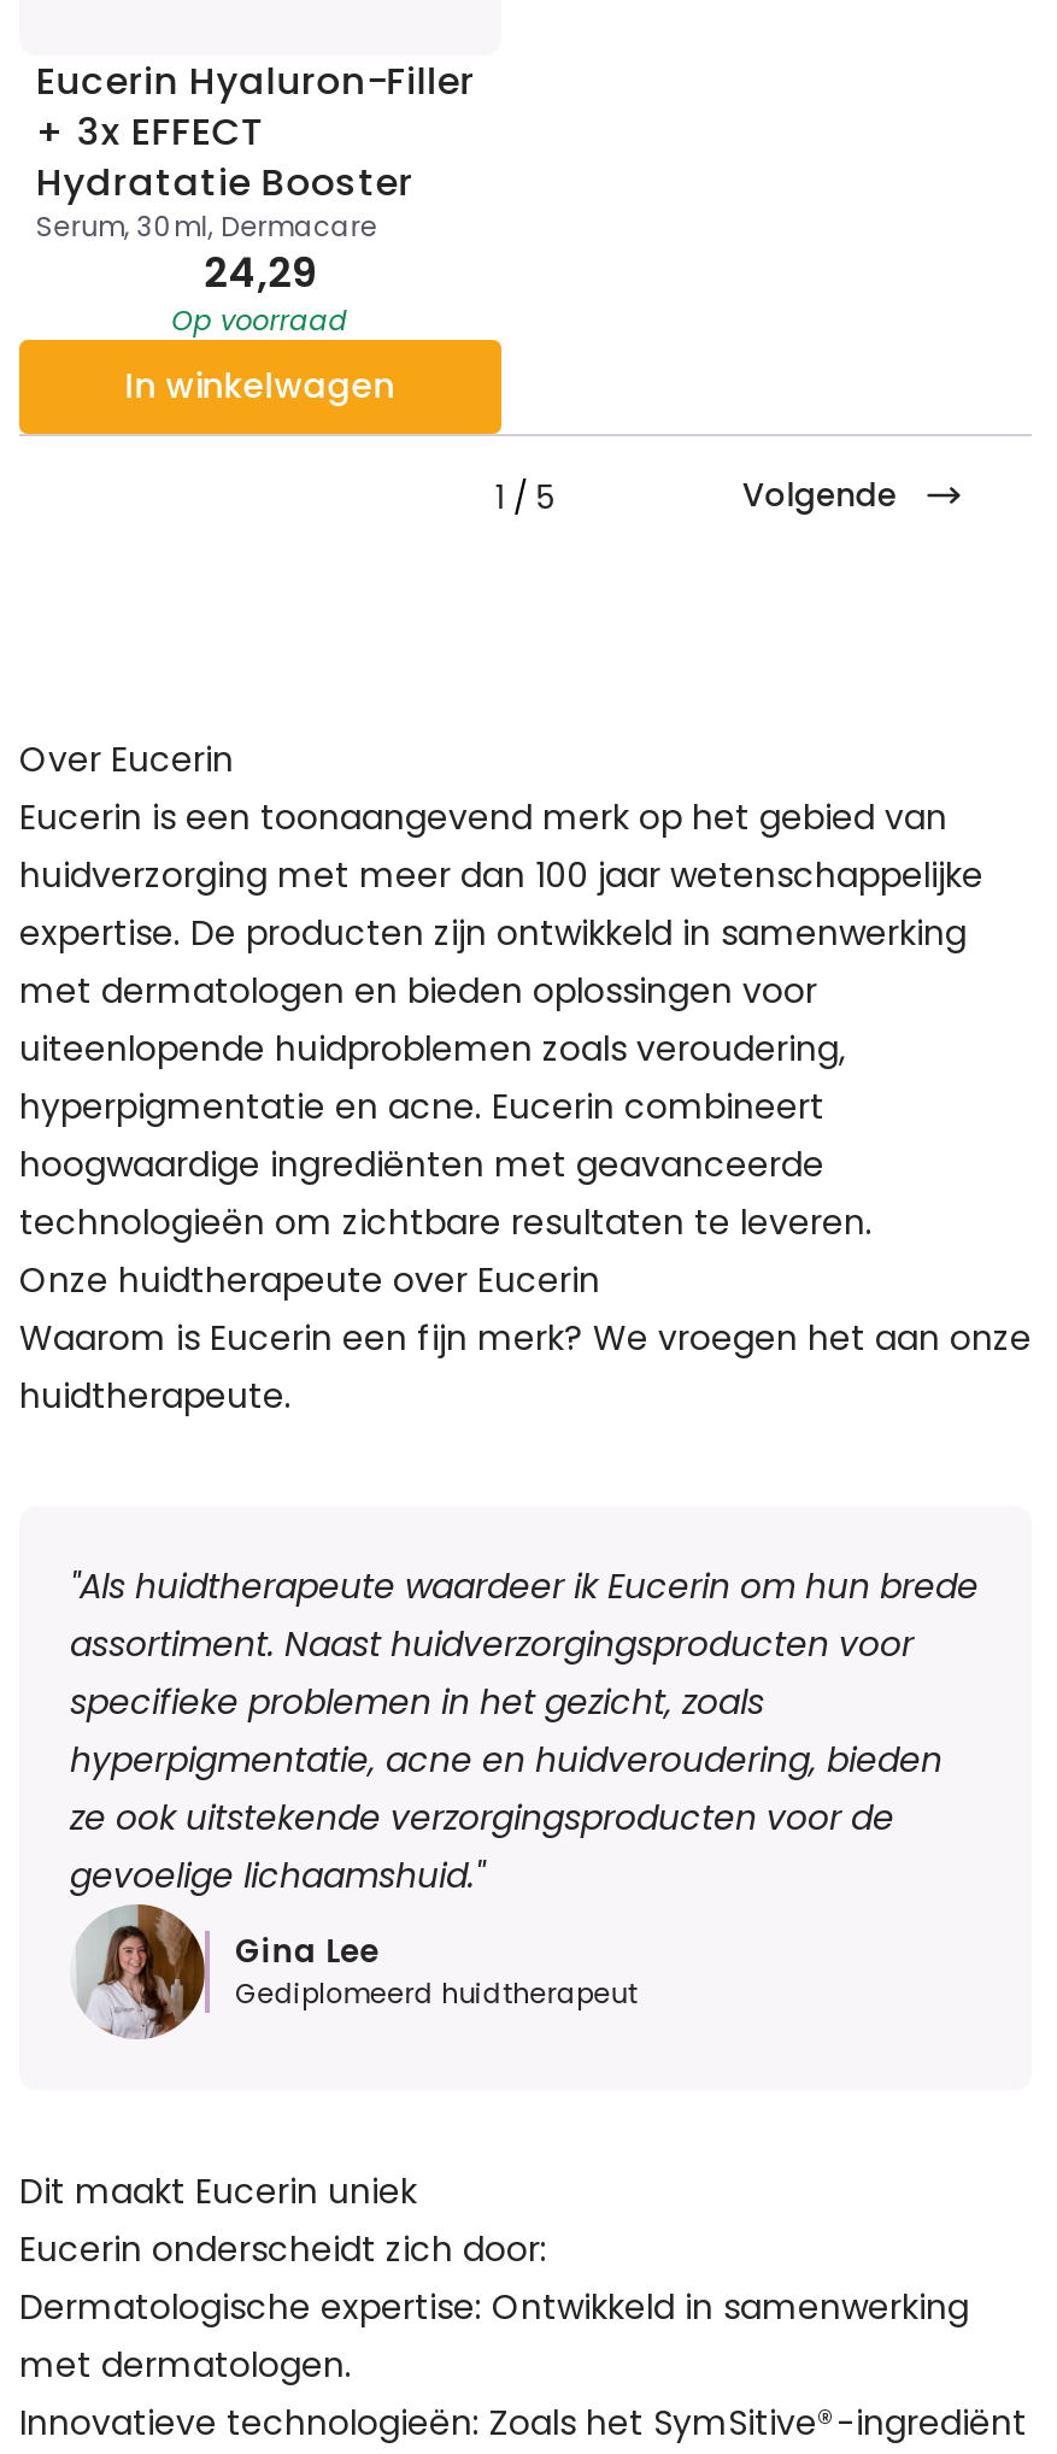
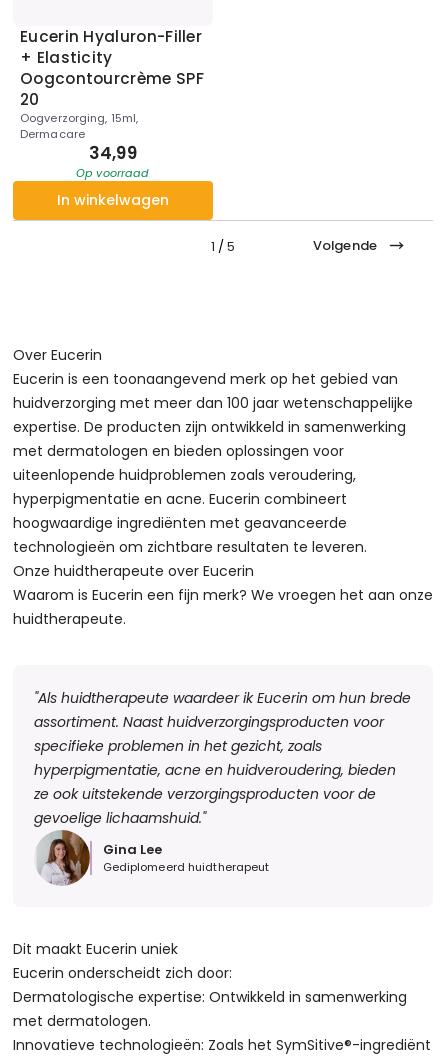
[36,105,413,300] + 3x EFFECT | Hydratatie Booster | Serum, 30ml, Dermacare | 24,29 -> [20,46,204,164] + Elasticity | Oogcontourcrème SPF | 20 | Oogverzorging, 15ml, | Dermacare | 34,99

